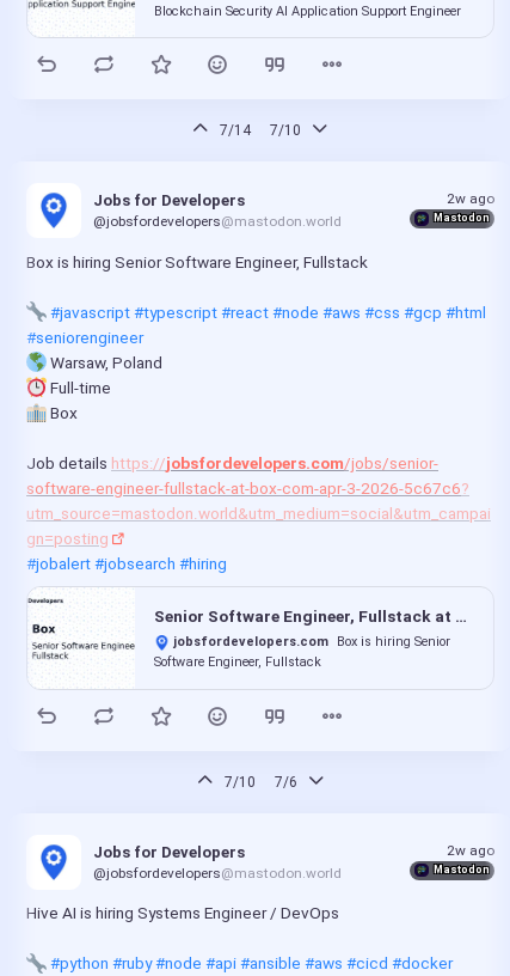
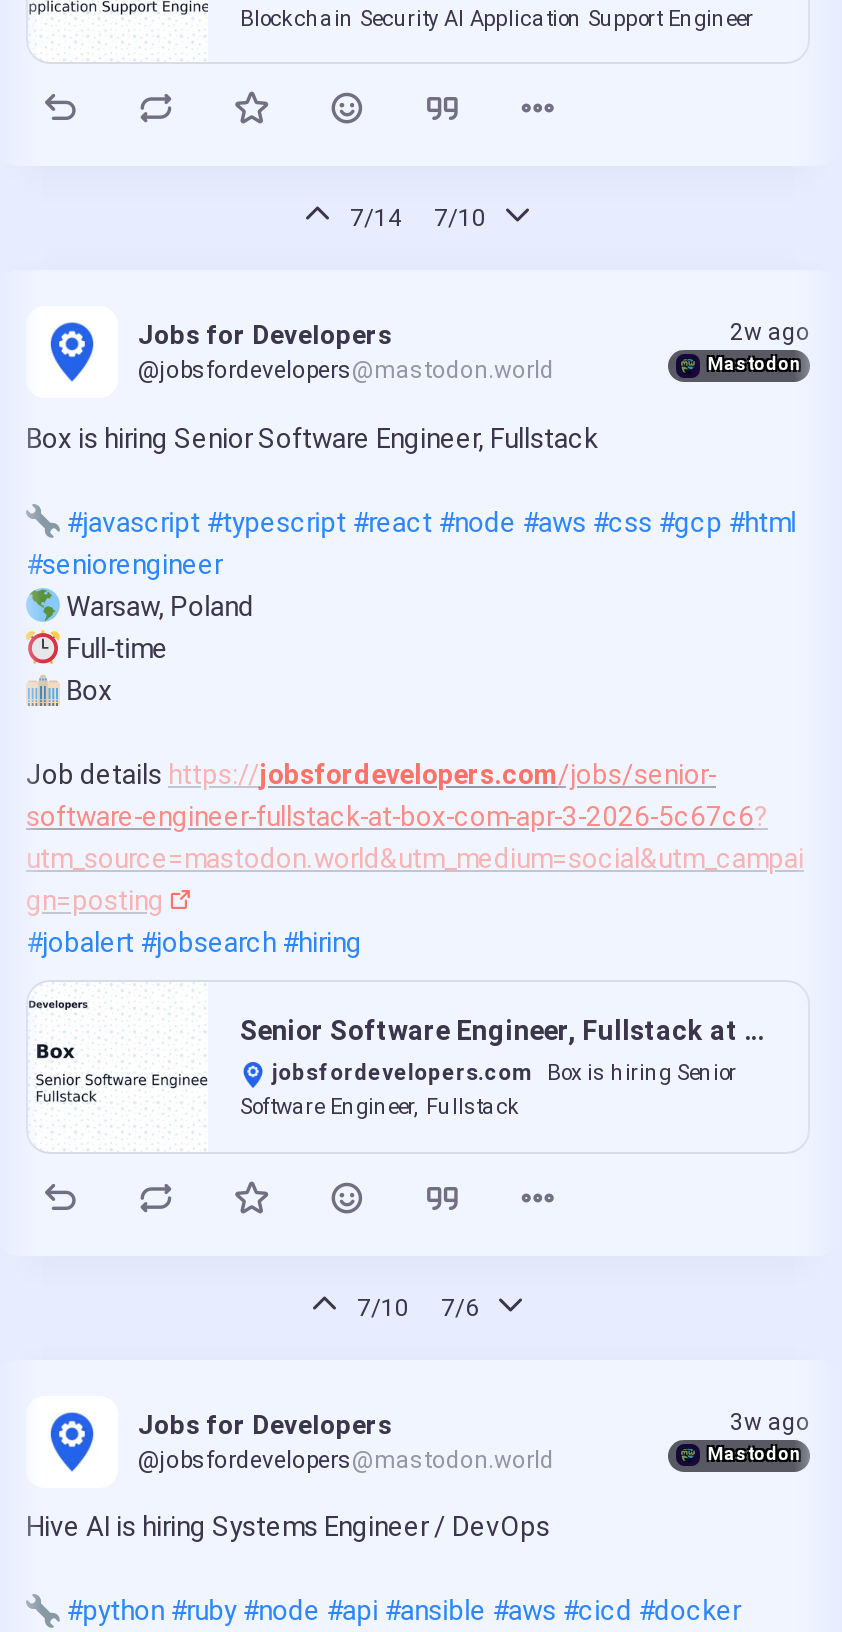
[447,842,494,859] 2w ago -> [730,1408,810,1436] 3w ago

